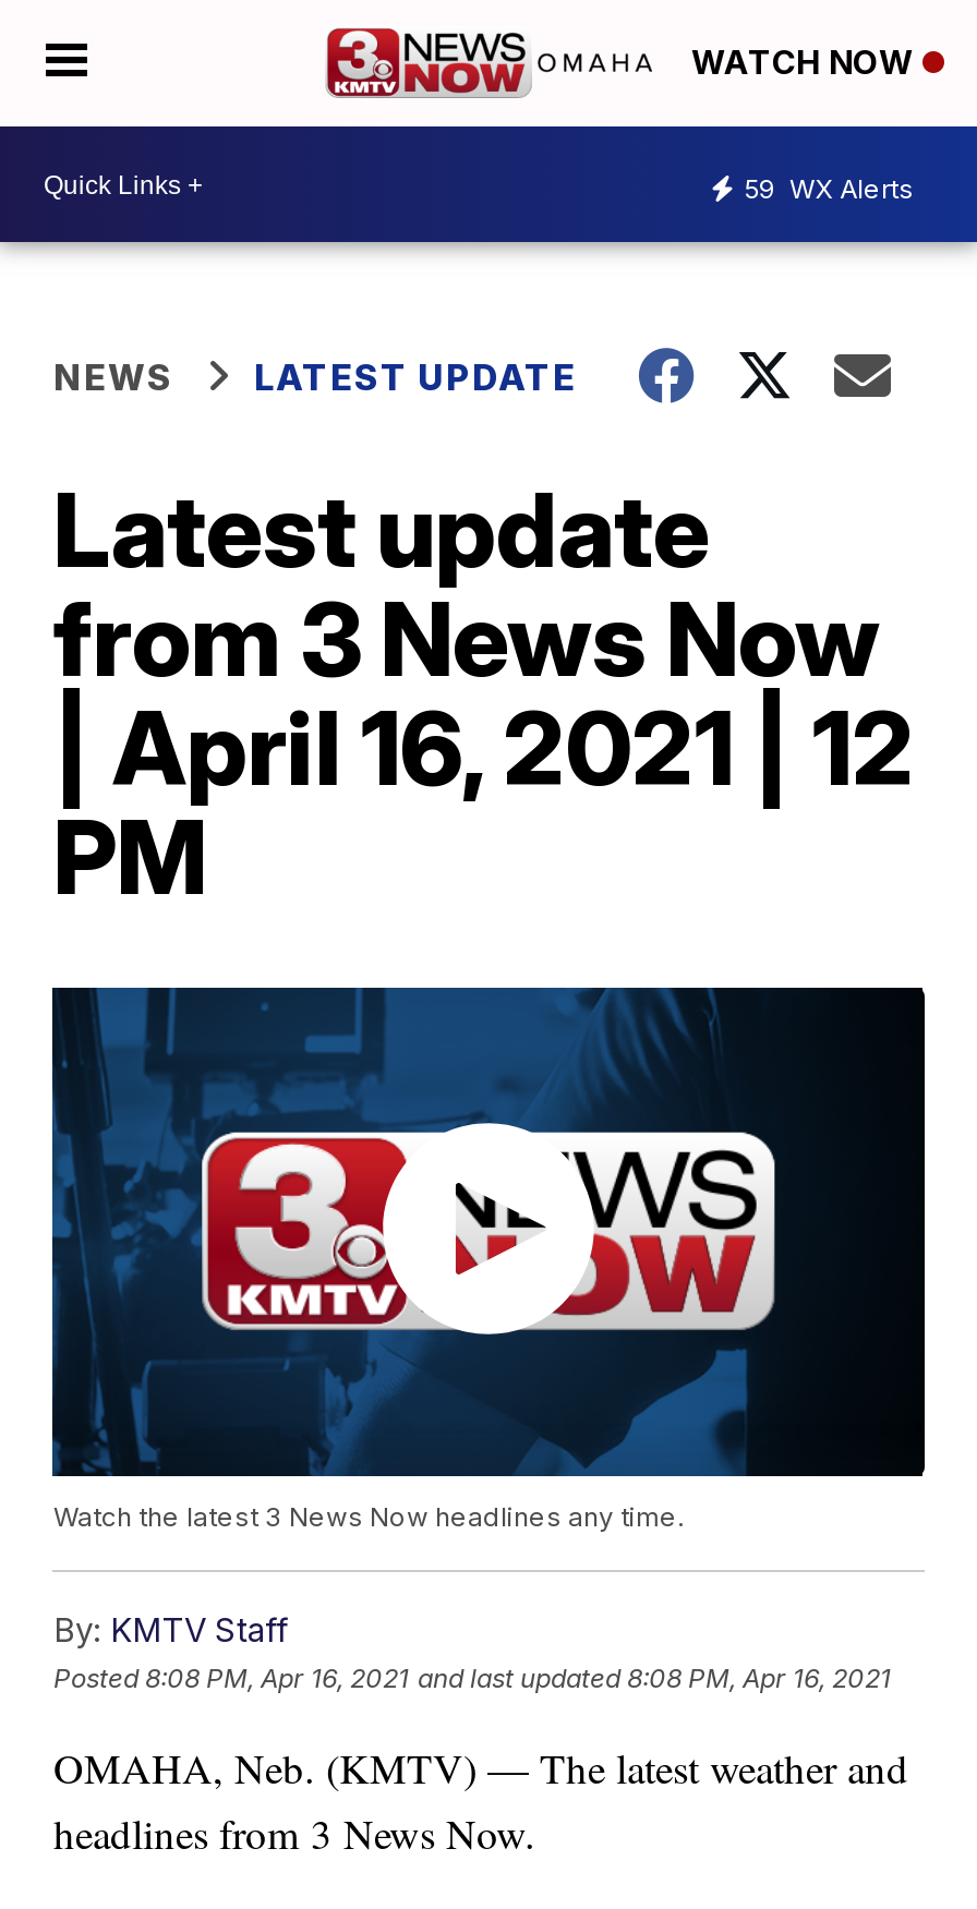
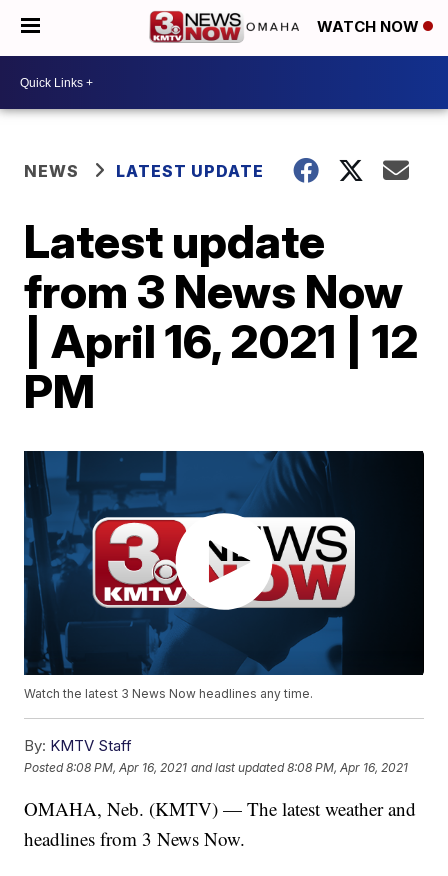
[744,171,914,204] 59 WX Alerts -> none

